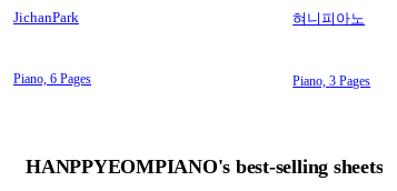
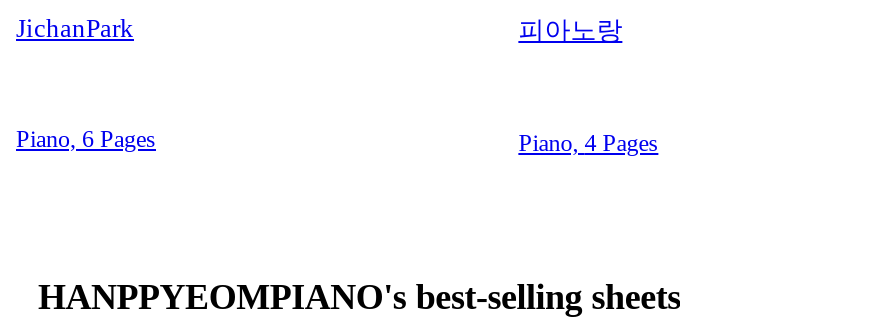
[293,10,365,27] 혀니피아노 -> [518,15,622,45] 피아노랑
[293,73,371,89] Piano, 3 Pages -> [518,129,658,157] Piano, 4 Pages

